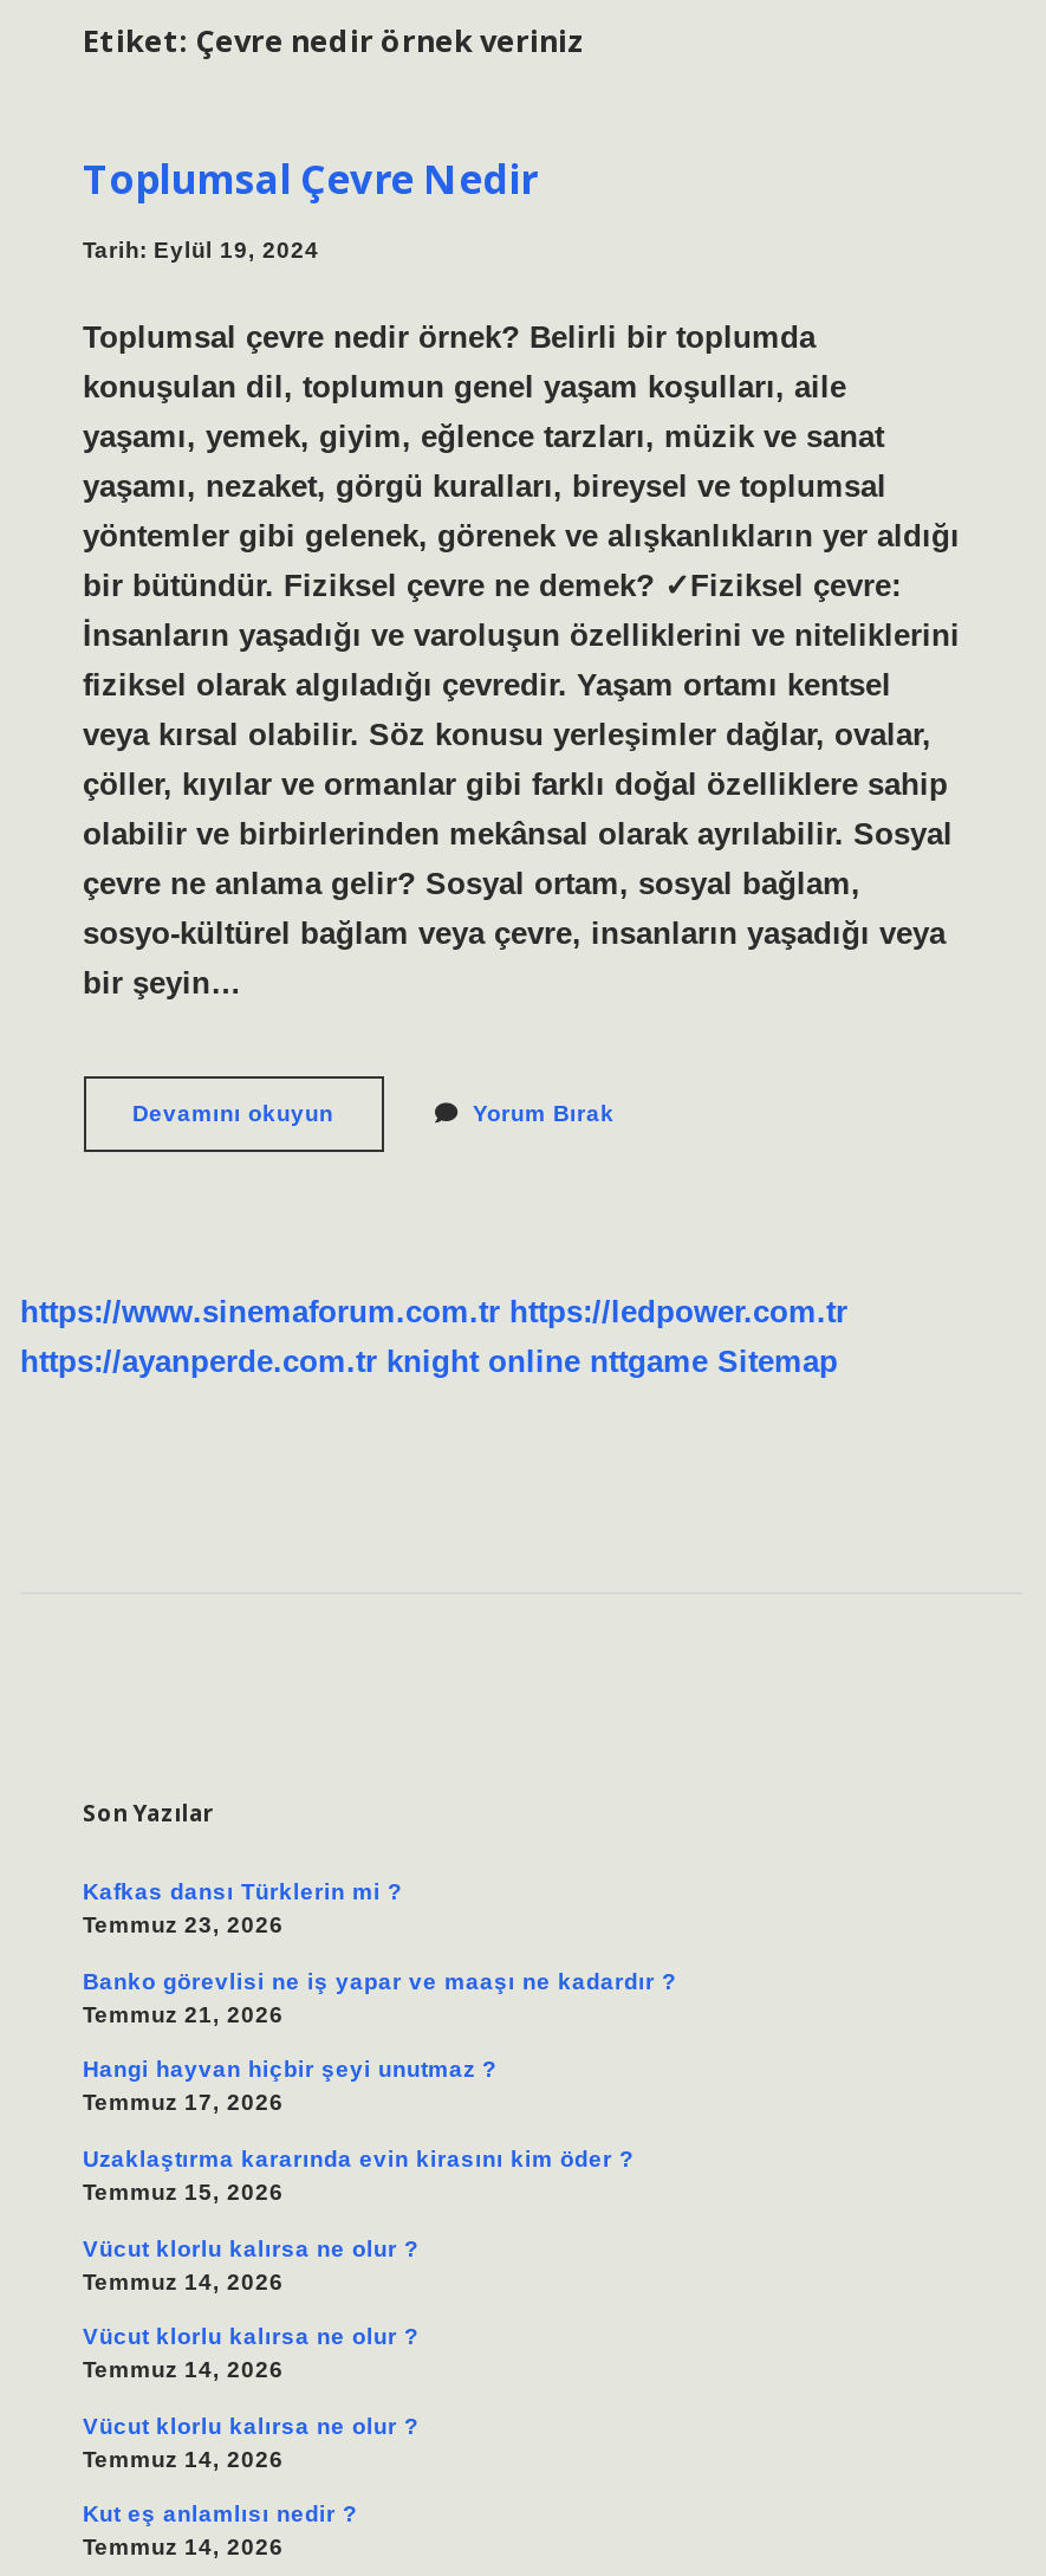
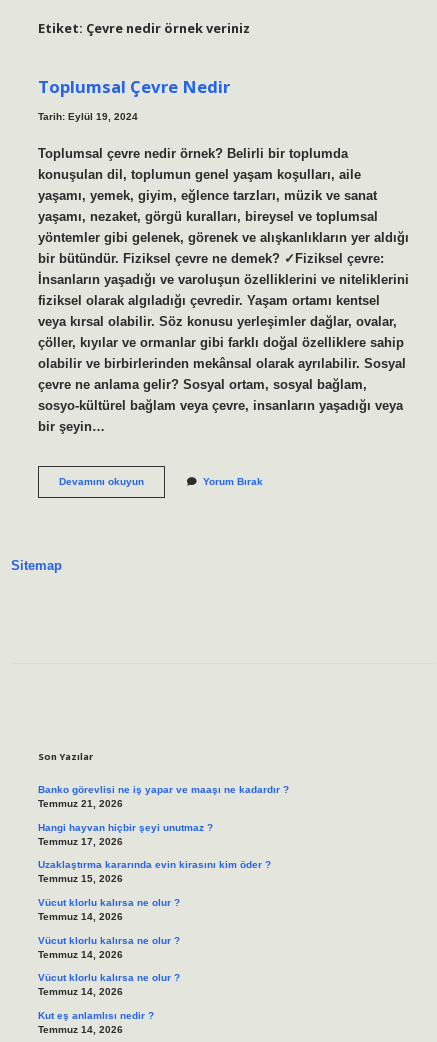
[20,1295,847,1380] https://www.sinemaforum.com.tr https://ledpower.com.tr | https://ayanperde.com.tr knight online nttgame Sitemap -> [11,558,62,573] Sitemap
[83,1879,402,1938] Kafkas dansı Türklerin mi ? | Temmuz 23, 2026 -> none

